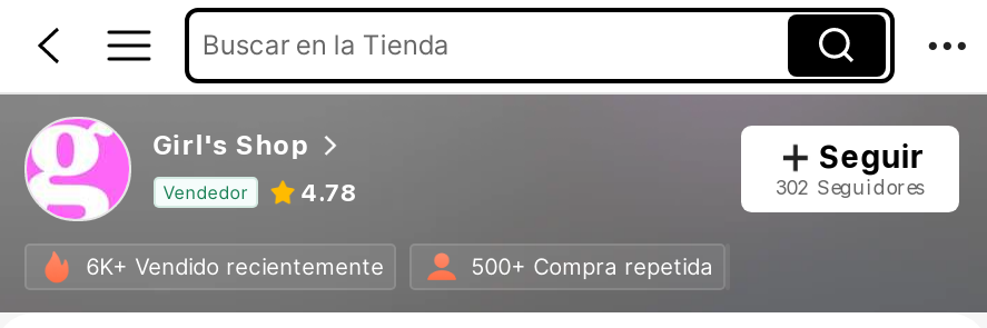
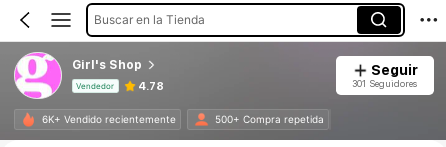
[775,174,924,199] 302 Seguidores -> [352,78,417,89] 301 Seguidores

